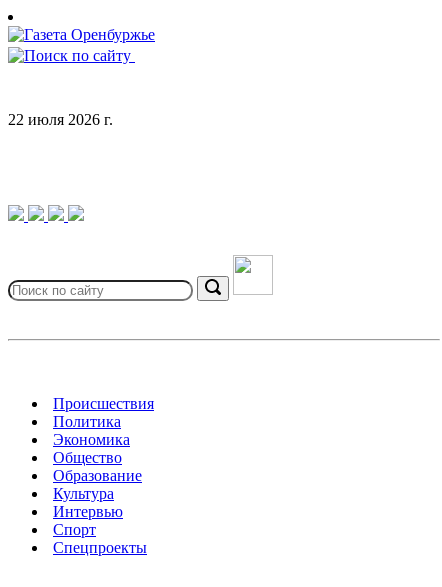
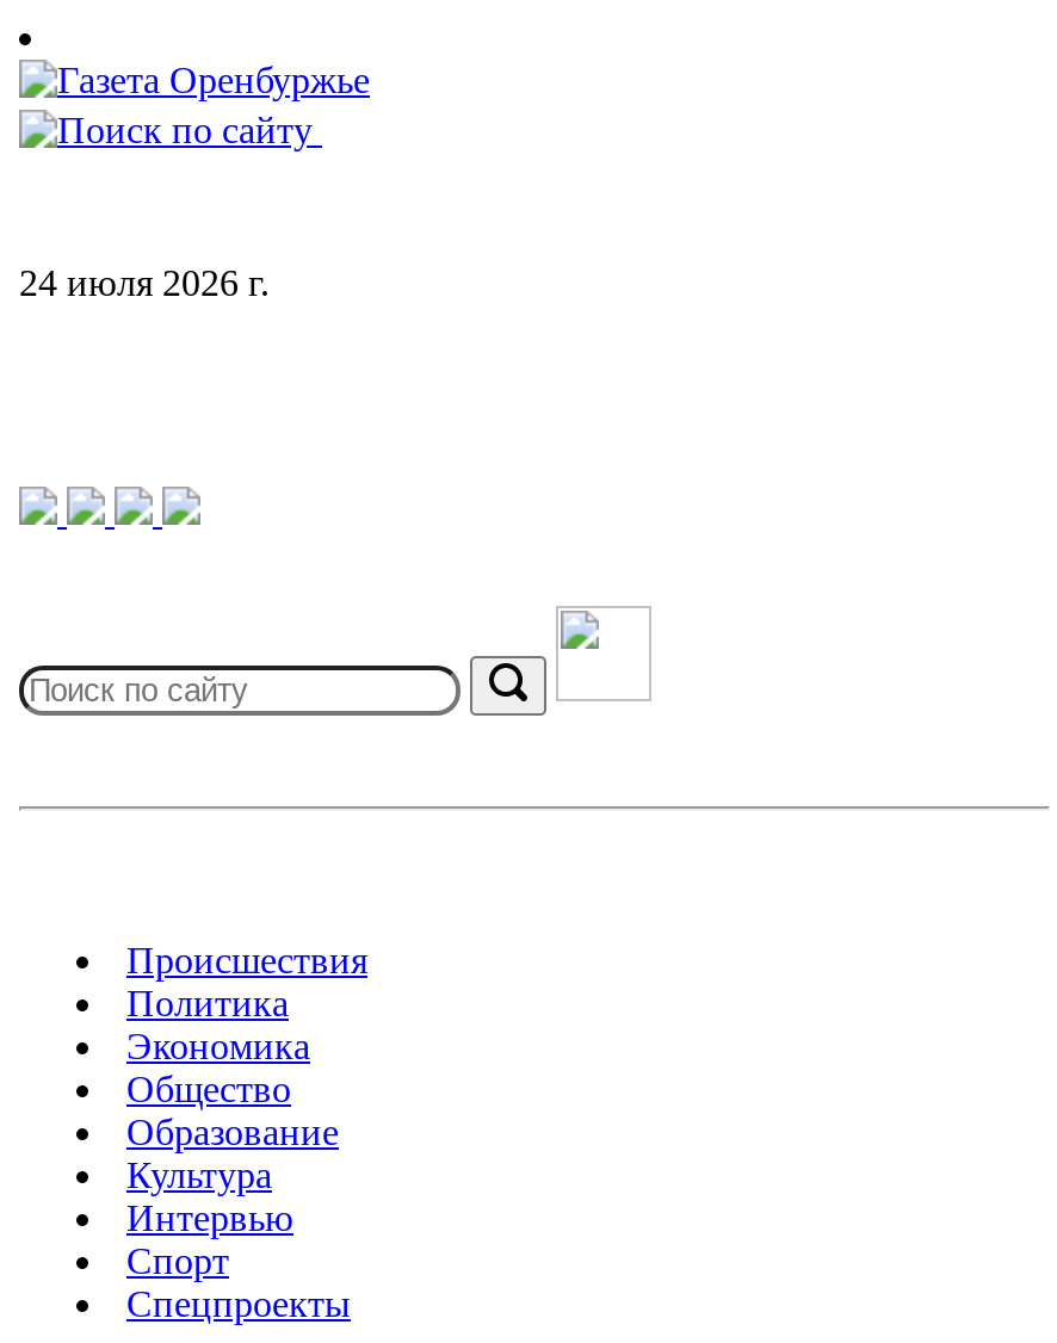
[8,111,113,128] 22 июля 2026 г. -> [19,262,270,303] 24 июля 2026 г.

